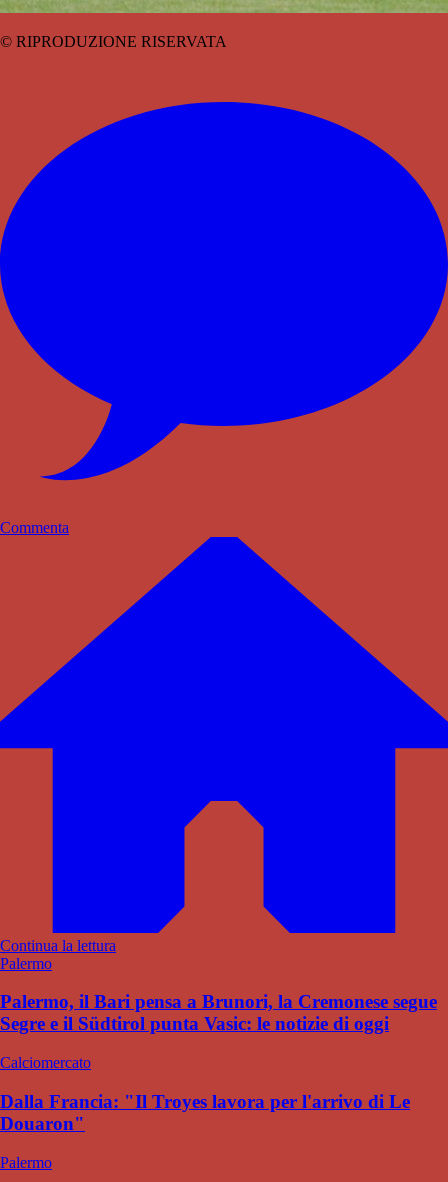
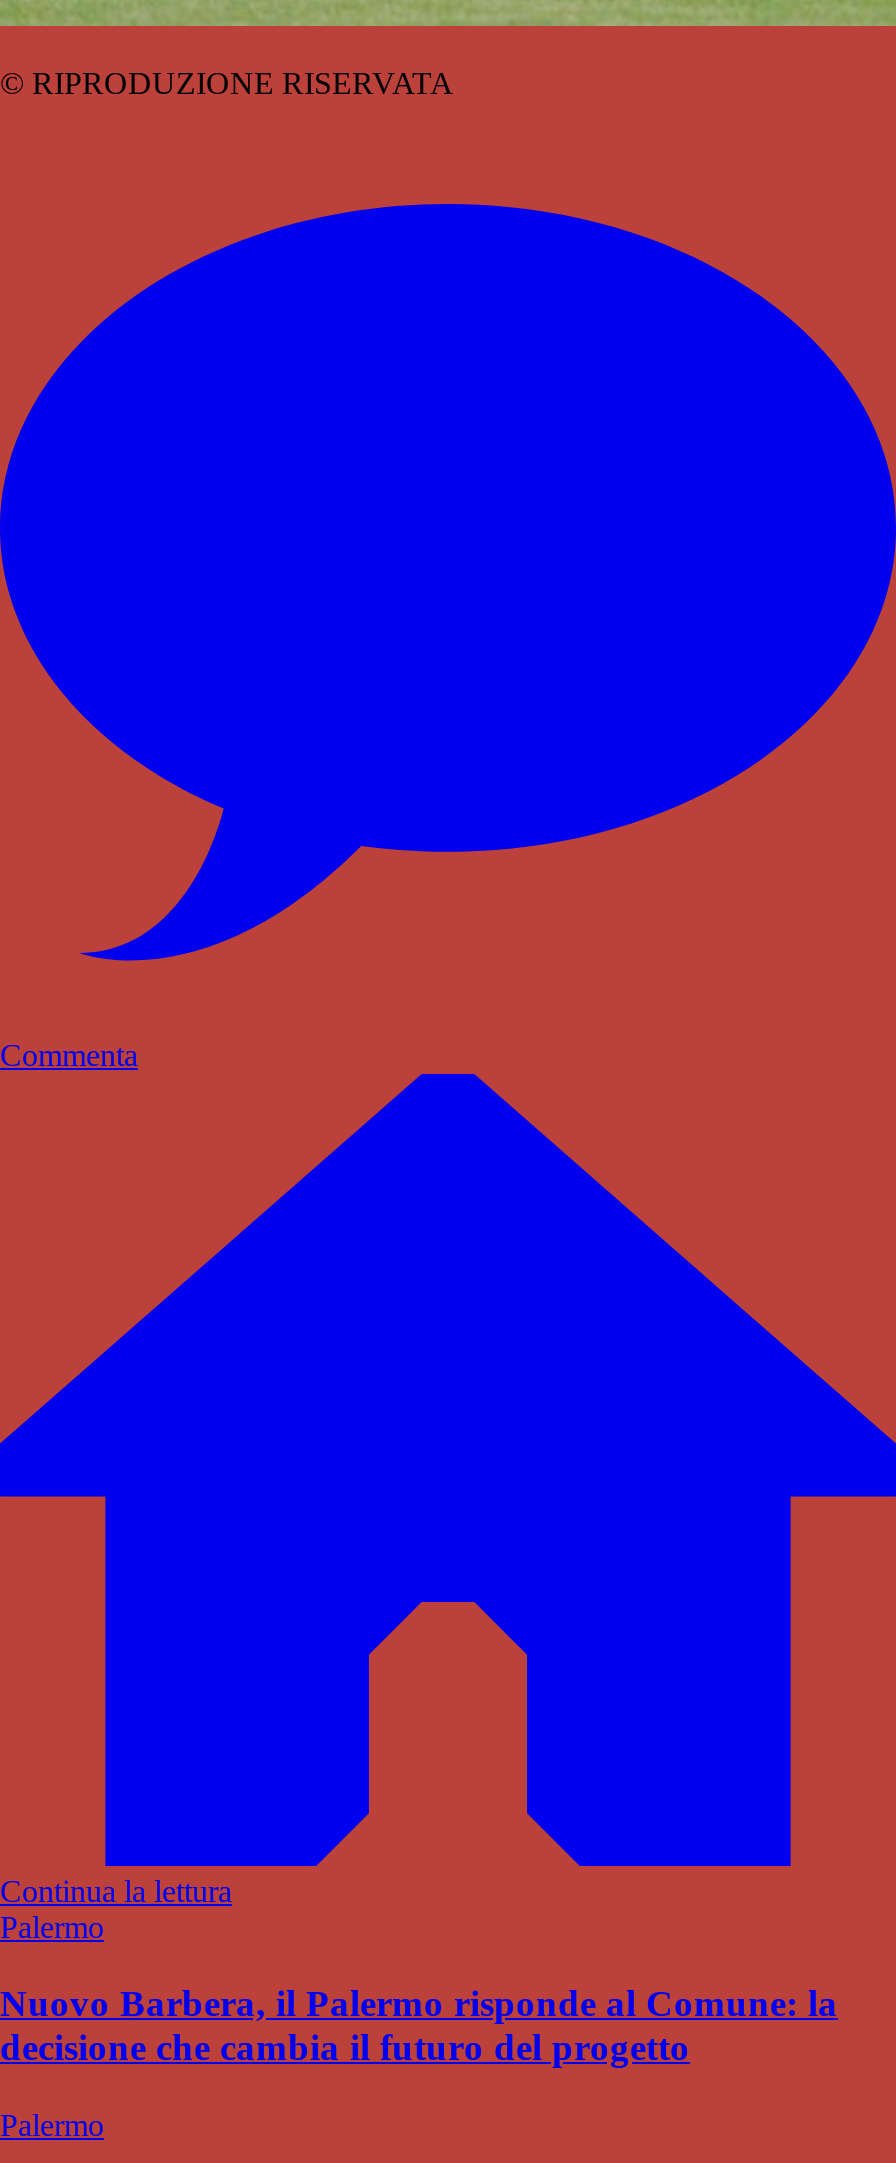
[0,991,437,1134] Palermo, il Bari pensa a Brunori, la Cremonese segue | Segre e il Südtirol punta Vasic: le notizie di oggi | Calciomercato | Dalla Francia: "Il Troyes lavora per l'arrivo di Le | Douaron" -> [0,1983,838,2069] Nuovo Barbera, il Palermo risponde al Comune: la | decisione che cambia il futuro del progetto

